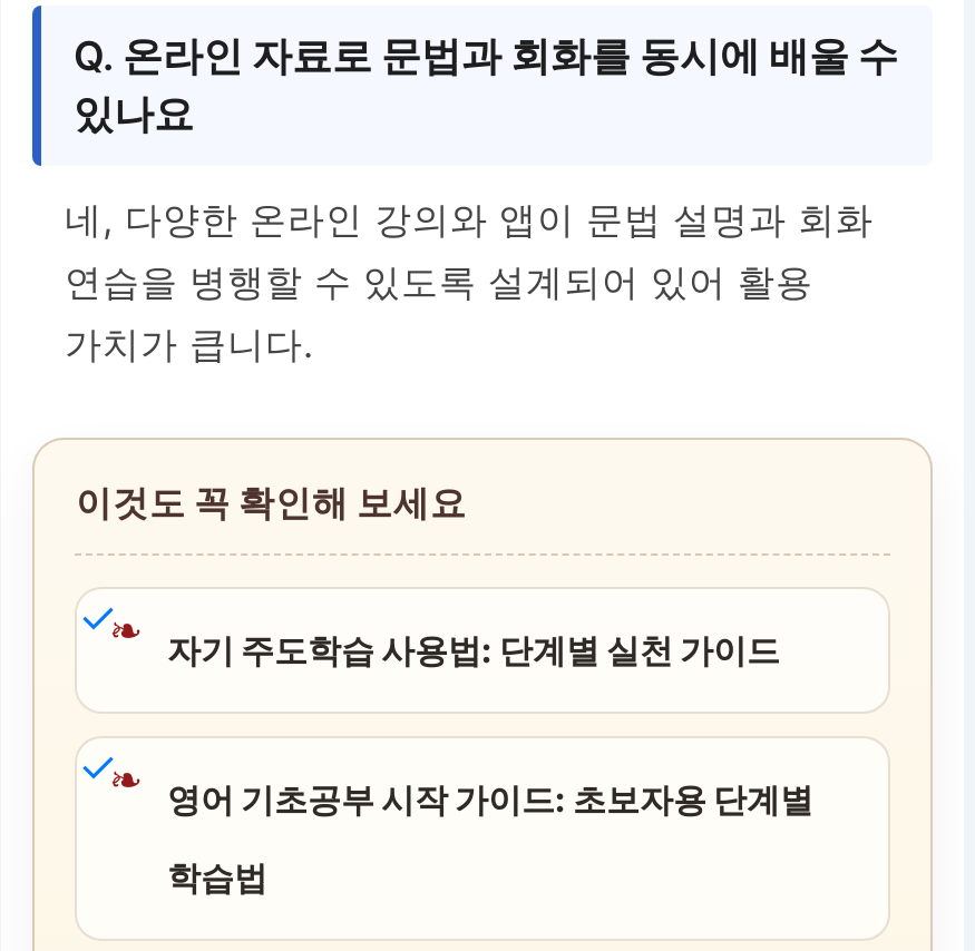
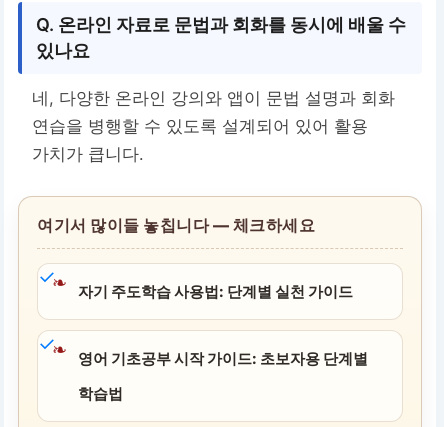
[76,481,467,526] 이것도 꼭 확인해 보세요 -> [37,215,315,235] 여기서 많이들 놓칩니다 — 체크하세요

